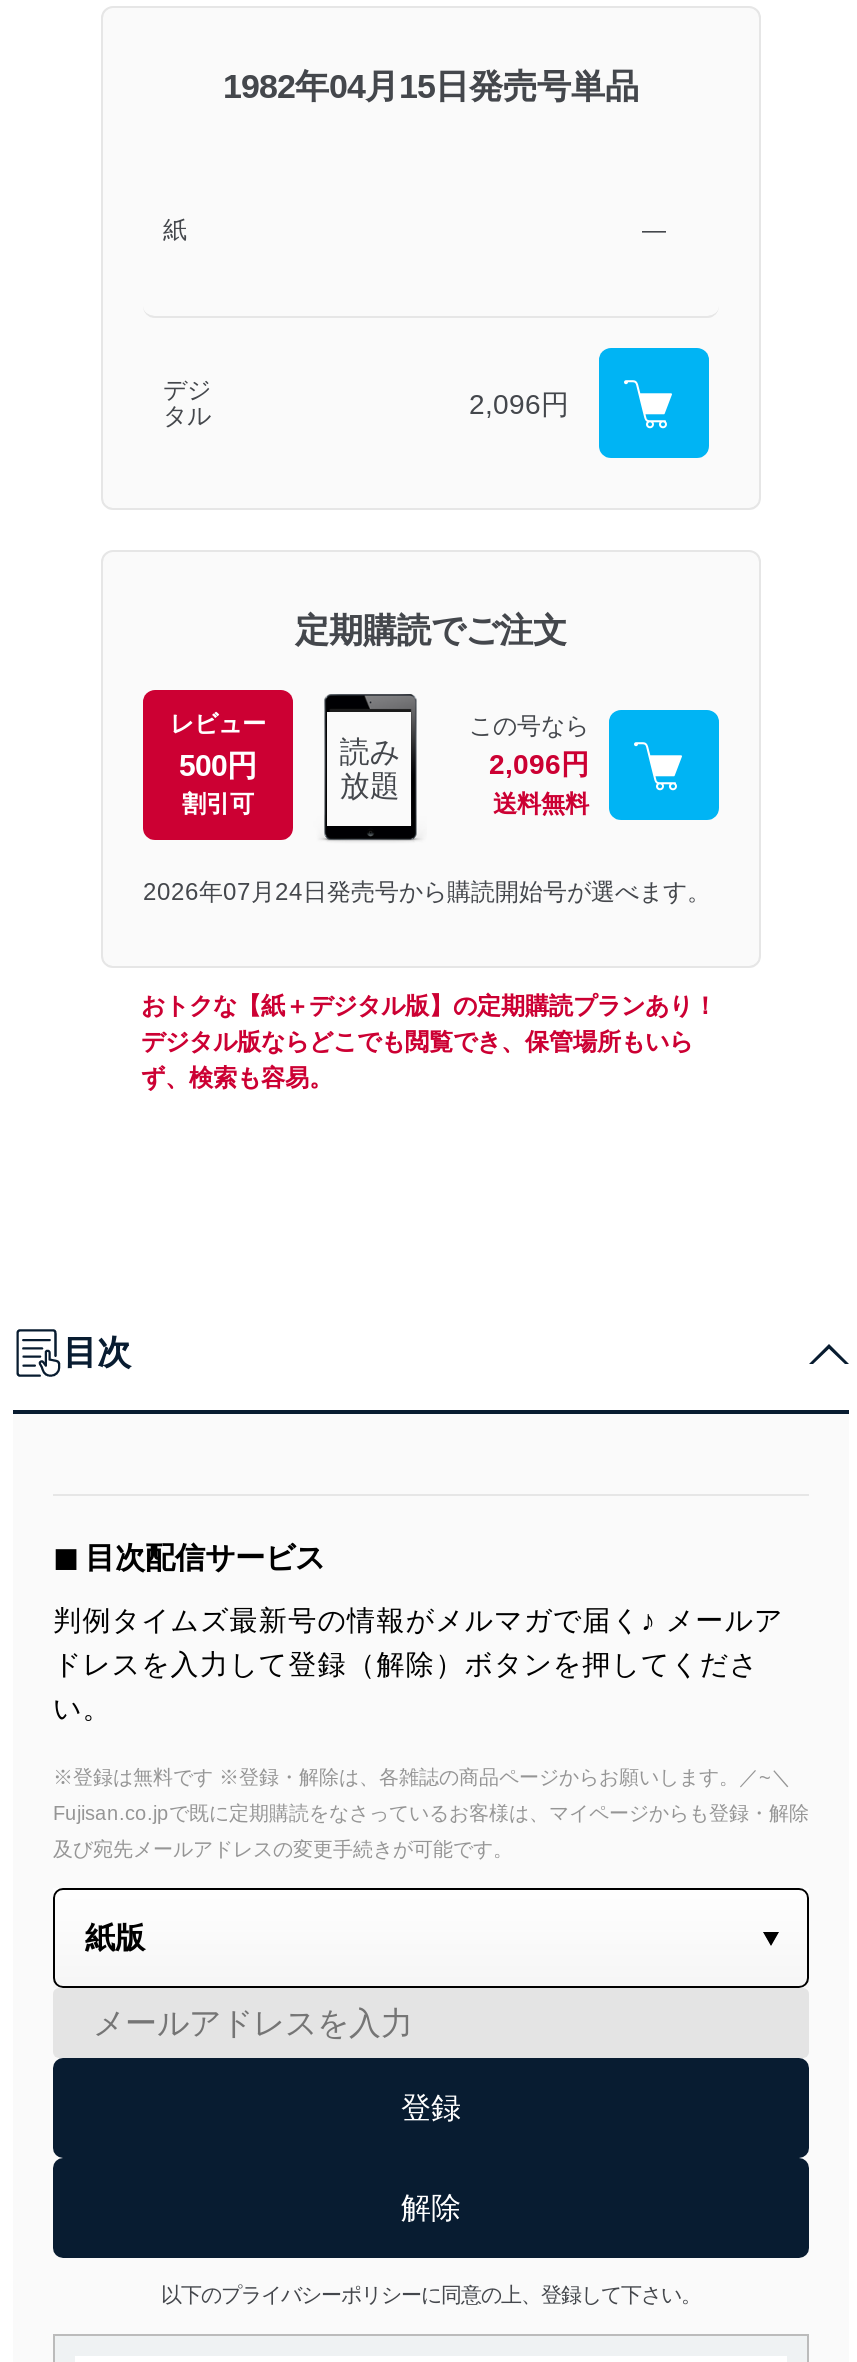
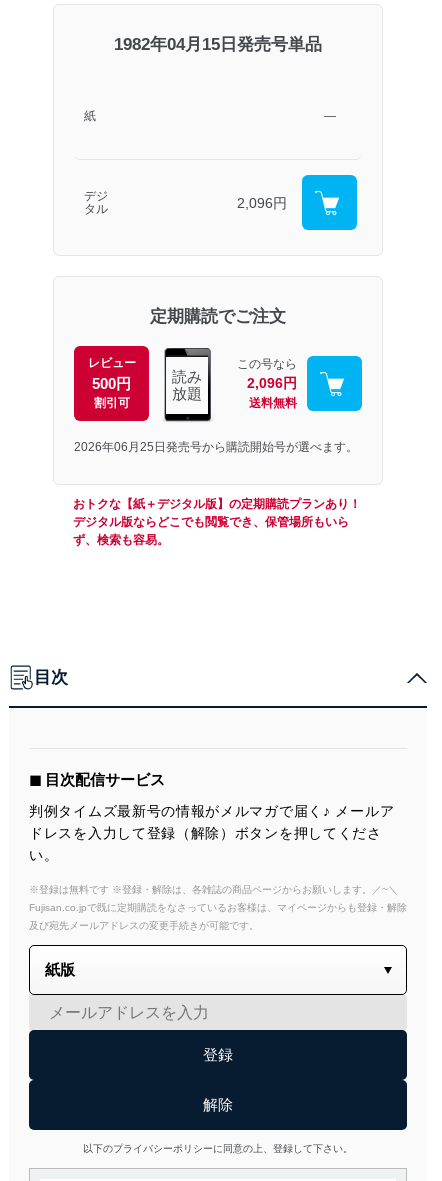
[143,878,711,906] 2026年07月24日発売号から購読開始号が選べます。 -> [74,440,358,454] 2026年06月25日発売号から購読開始号が選べます。

